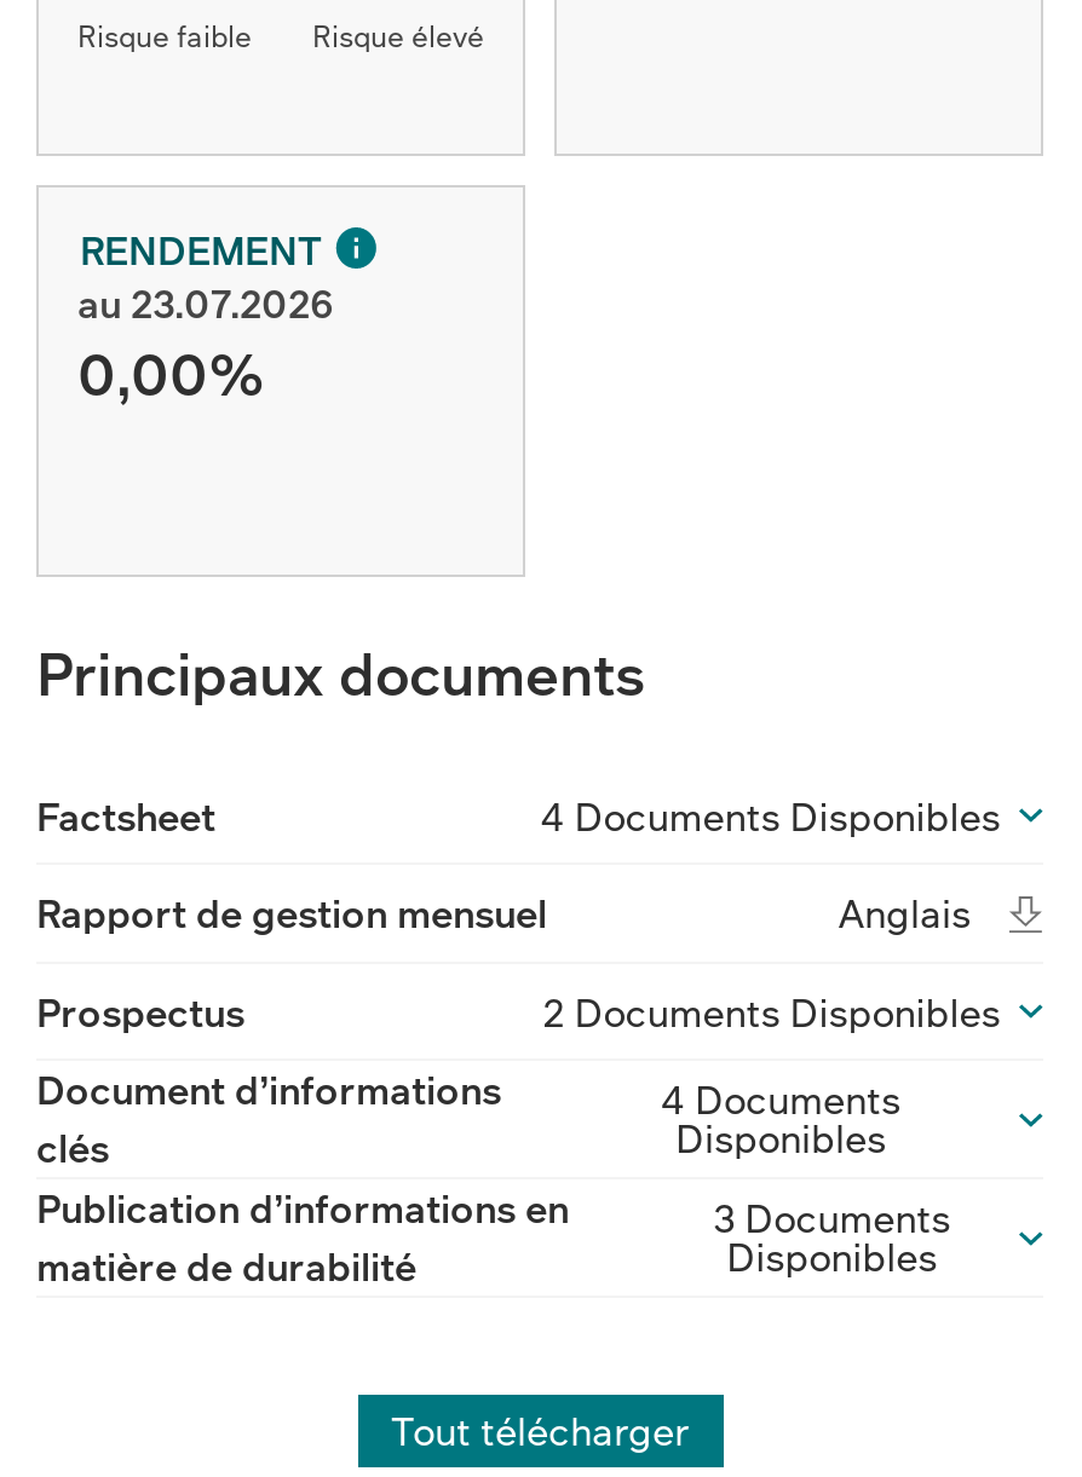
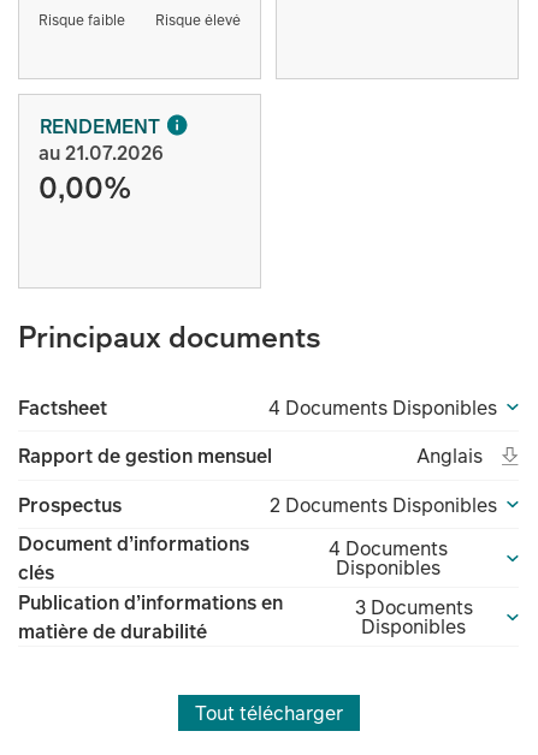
[77,277,334,330] au 23.07.2026 -> [39,139,164,166] au 21.07.2026

